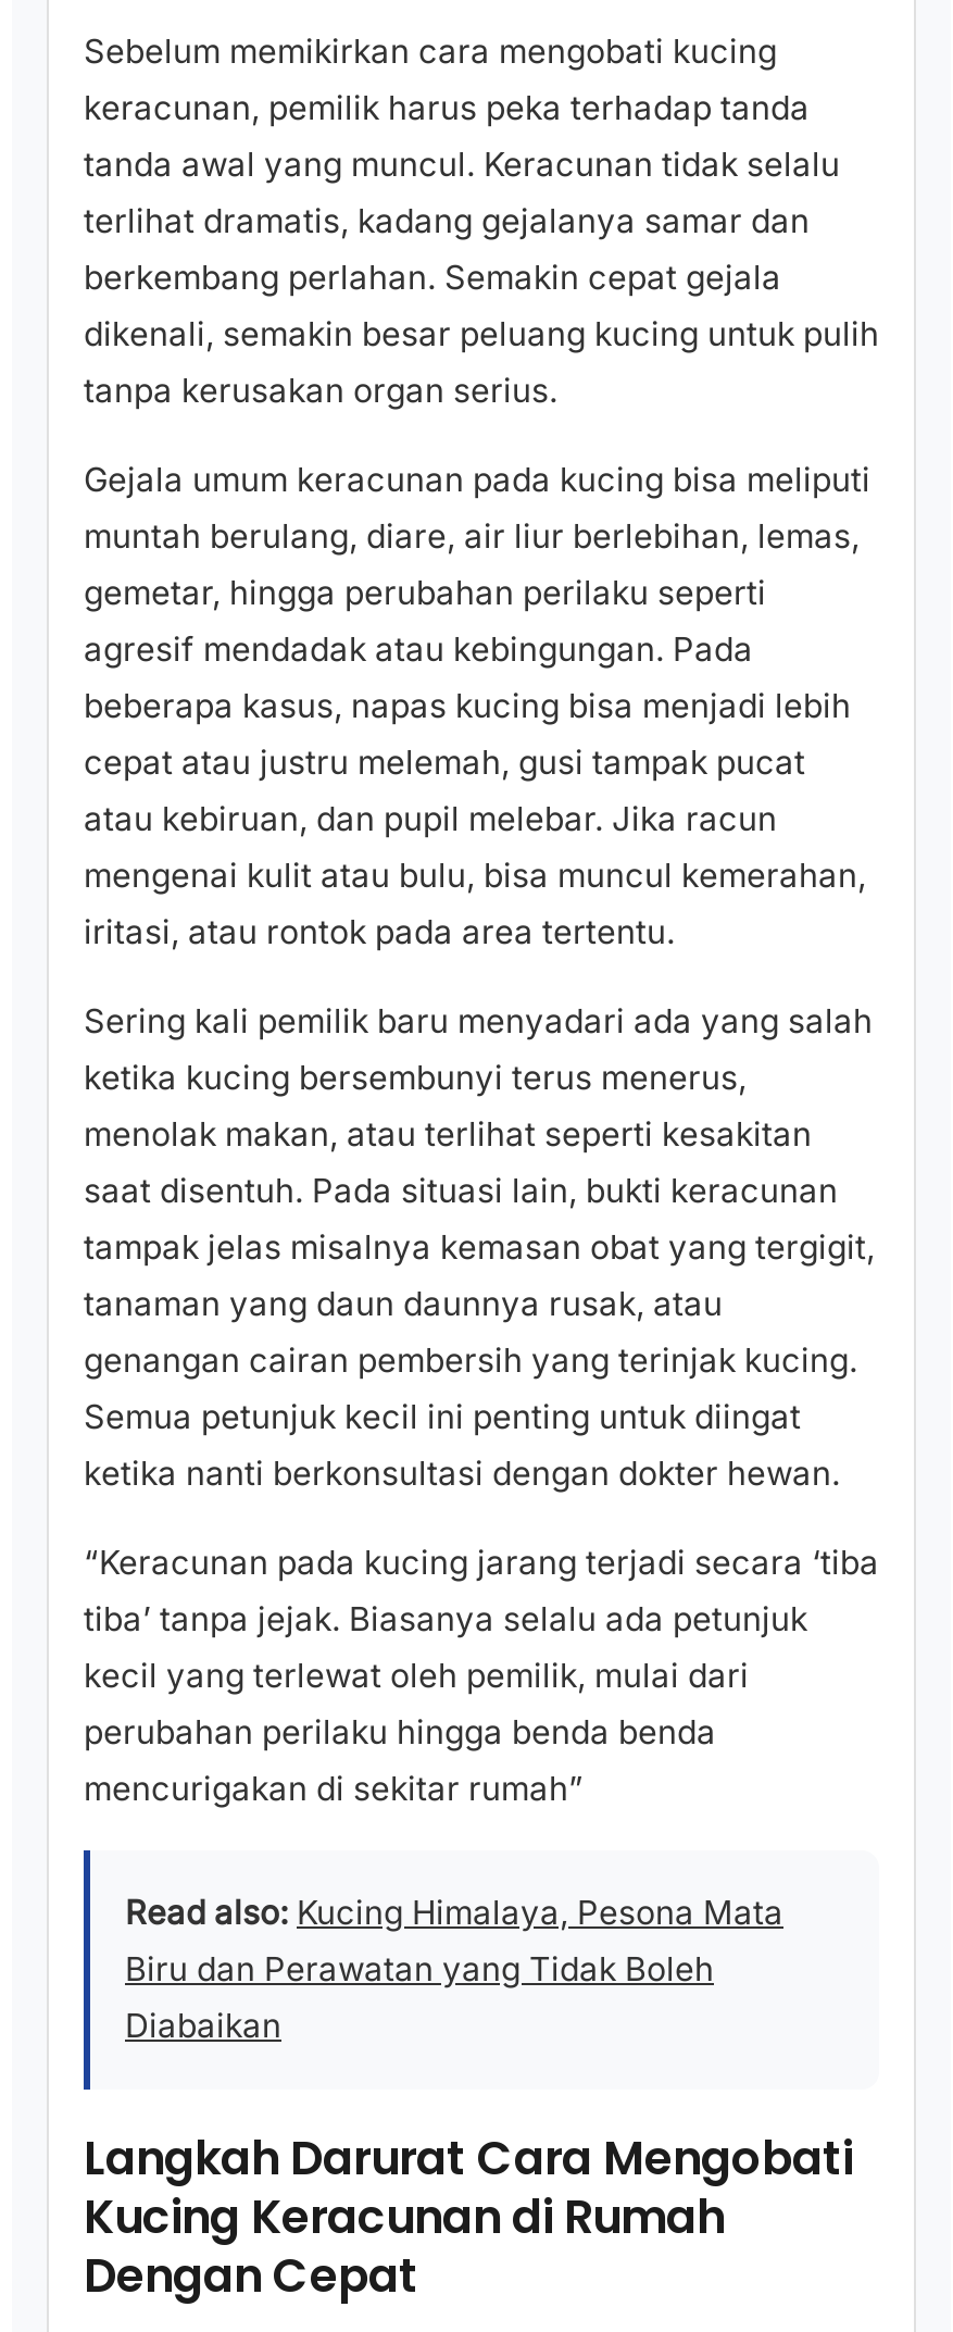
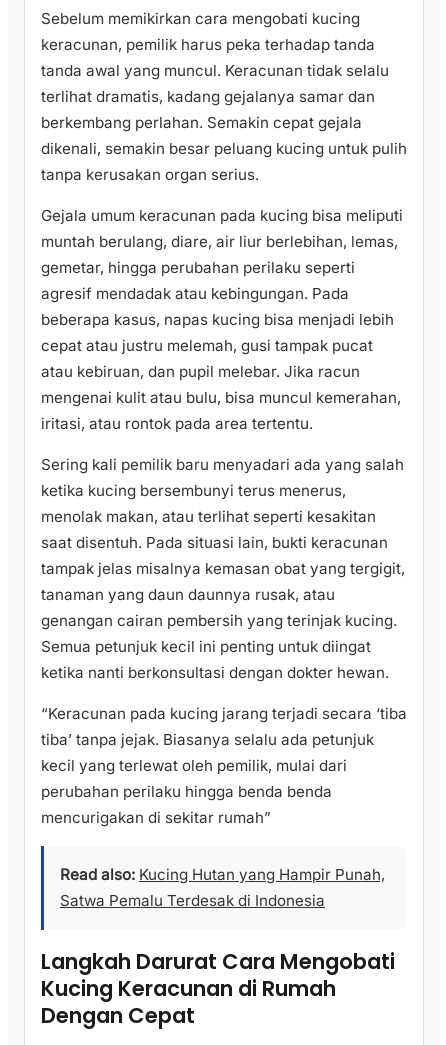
[125,1892,783,2047] Read also: Kucing Himalaya, Pesona Mata | Biru dan Perawatan yang Tidak Boleh | Diabaikan -> [60,865,385,910] Read also: Kucing Hutan yang Hampir Punah, | Satwa Pemalu Terdesak di Indonesia

